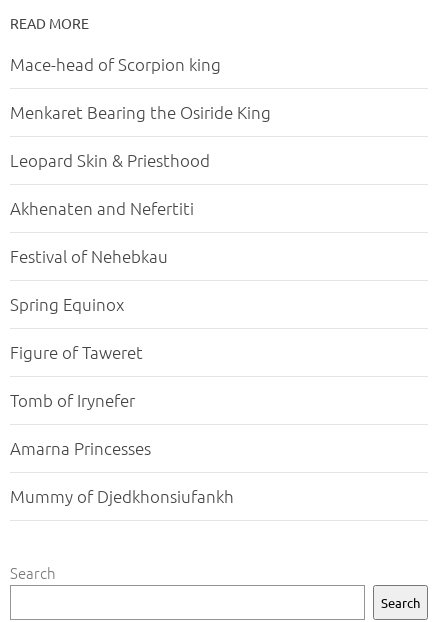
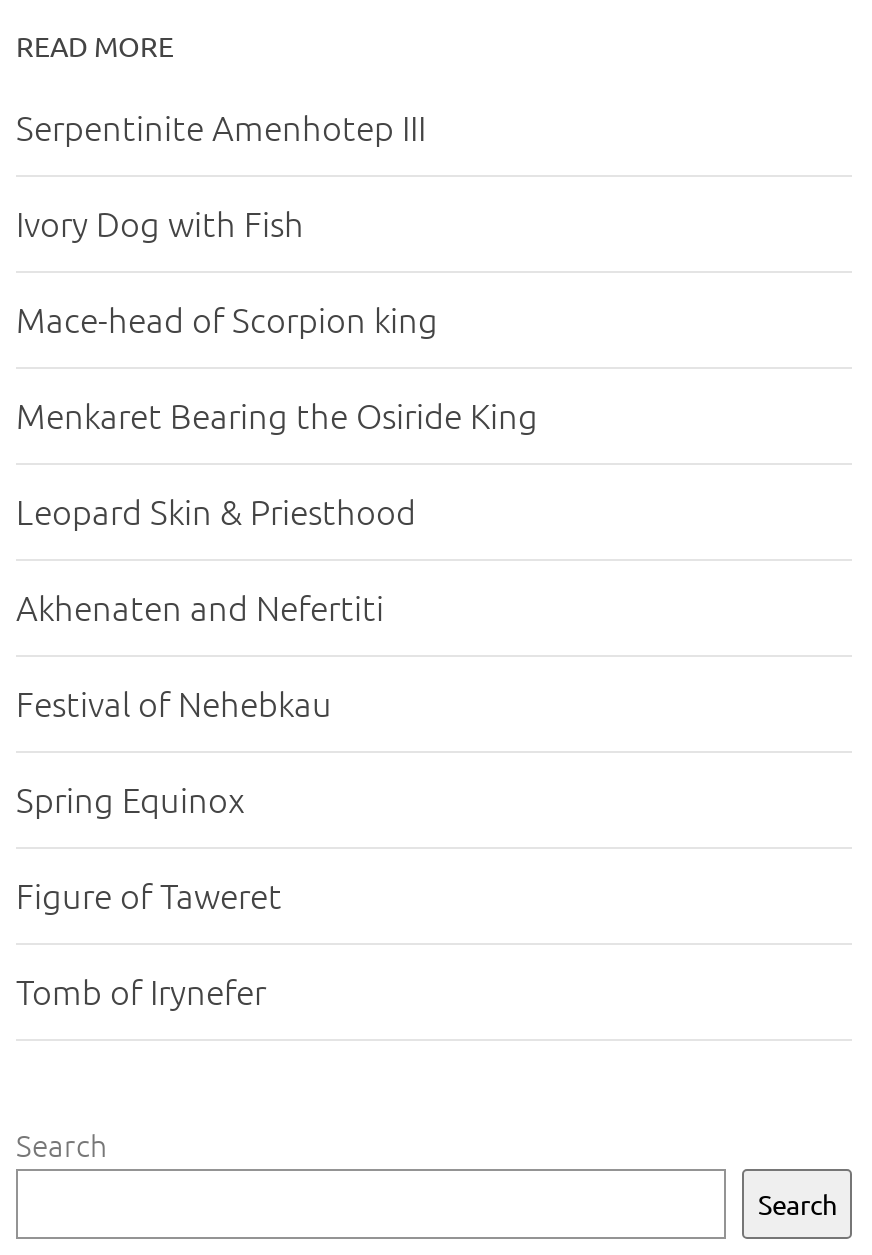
none -> [16,105,426,245] Serpentinite Amenhotep III | Ivory Dog with Fish
moved [10,53,271,411] -> [16,297,538,1013]: Mace-head of Scorpion king | Menkaret Bearing the Osiride King | Leopard Skin & Priesthood | Akhenaten and Nefertiti | Festival of Nehebkau | Spring Equinox | Figure of Taweret | Tomb of Irynefer
[10,437,234,507] Amarna Princesses | Mummy of Djedkhonsiufankh -> none

